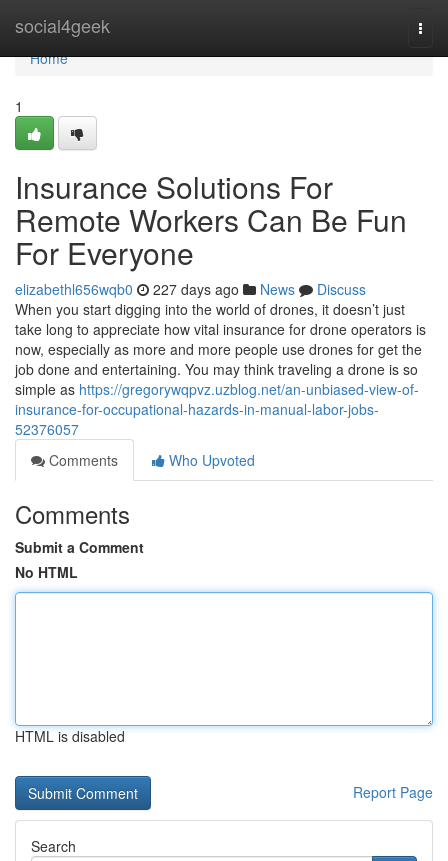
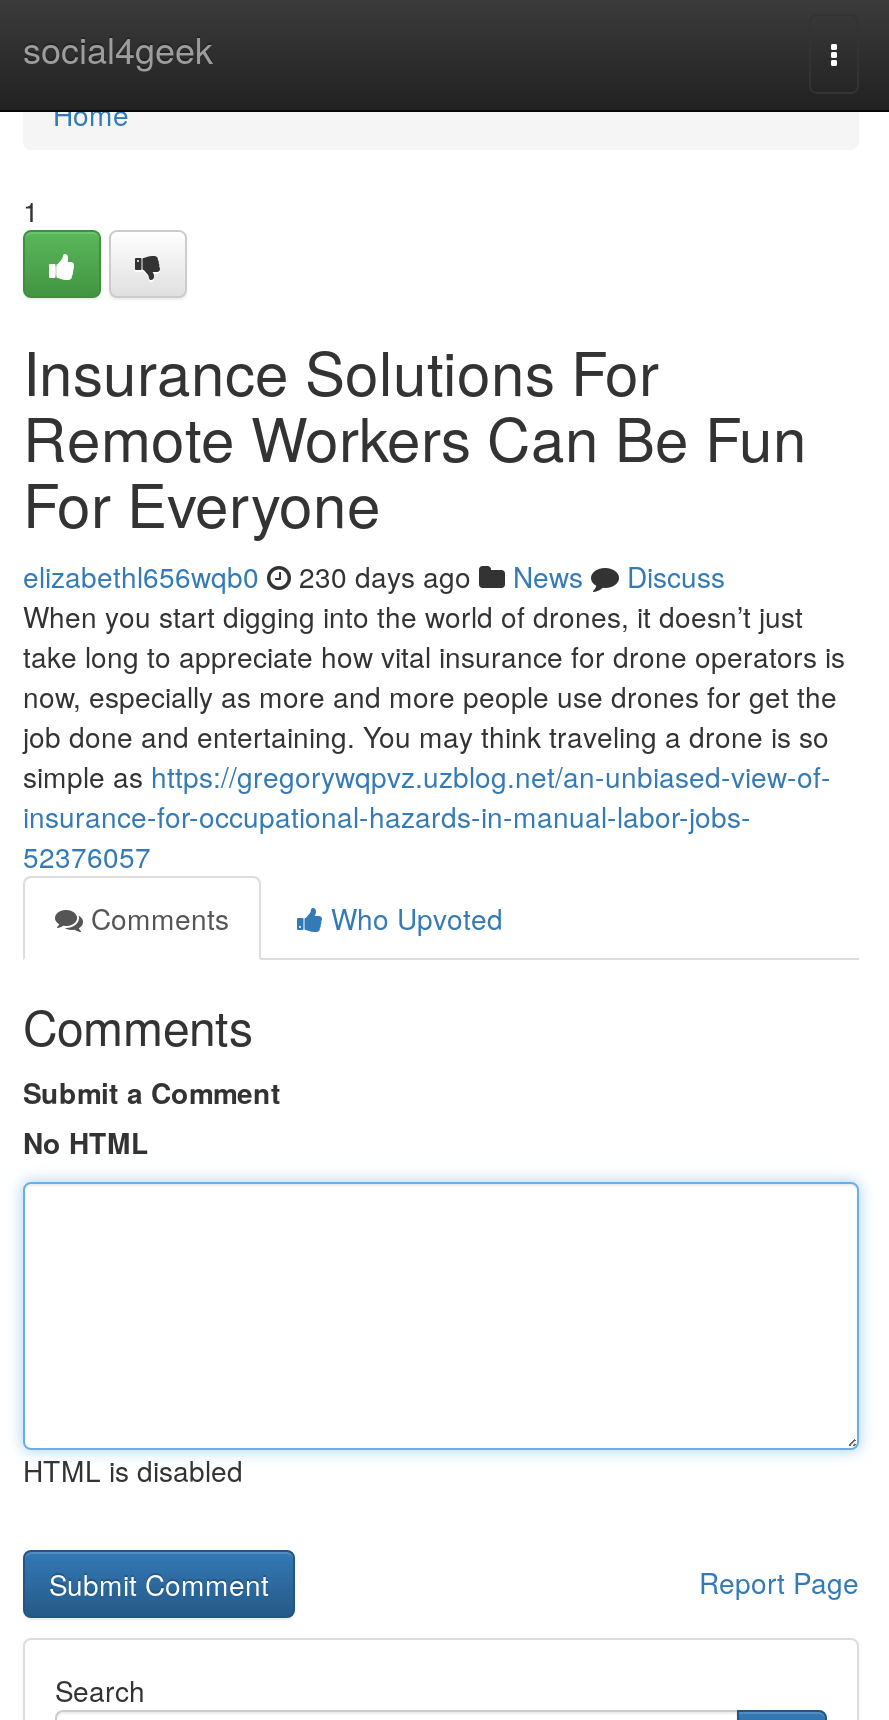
[15,279,366,299] elizabethl656wqb0 227 days ago News Discuss -> [23,556,725,596] elizabethl656wqb0 230 days ago News Discuss

